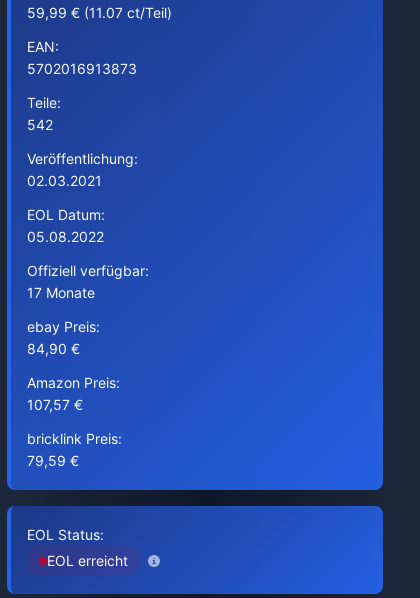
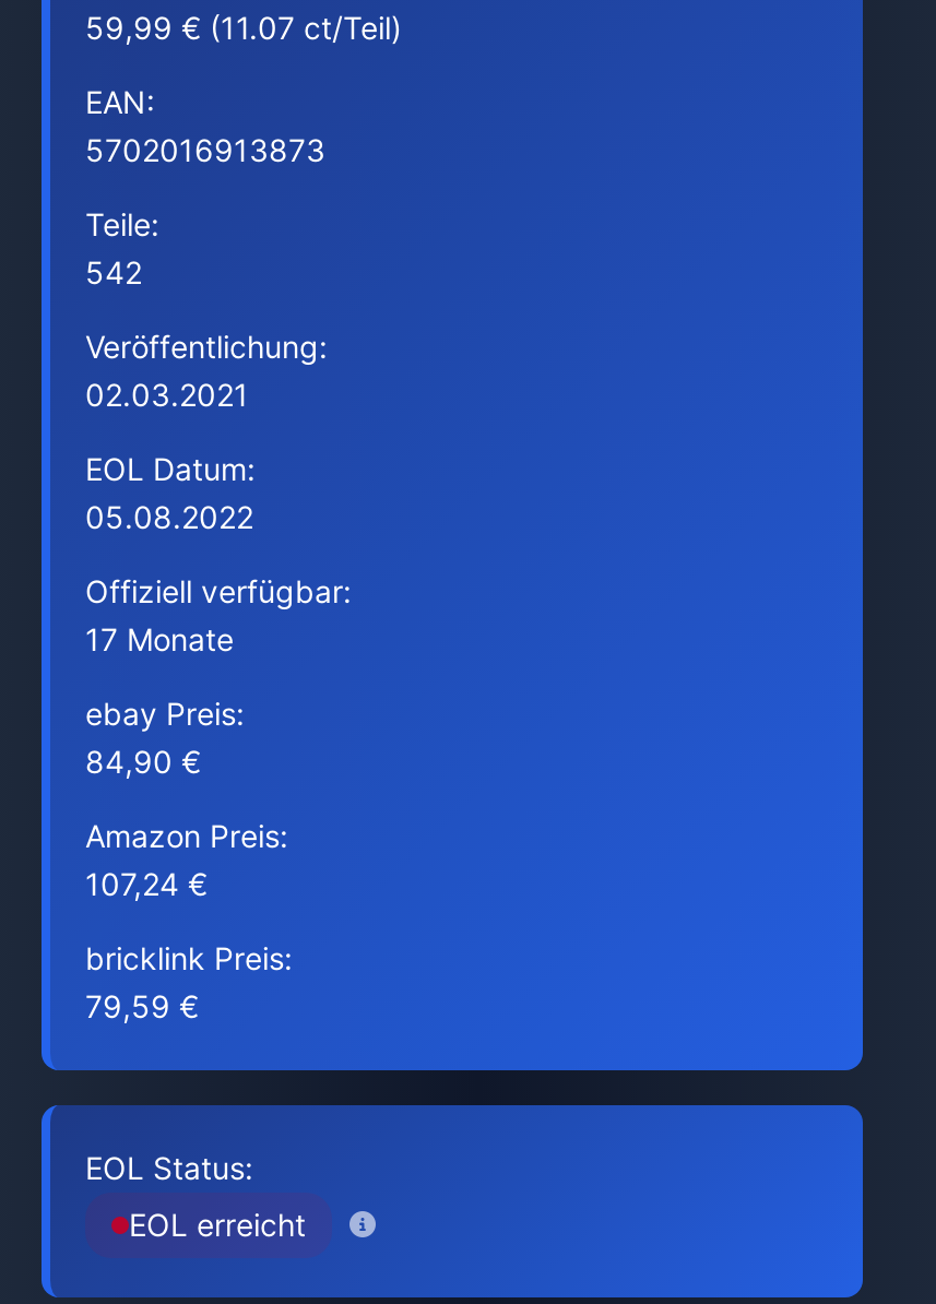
[27,396,83,413] 107,57 € -> [85,865,208,902] 107,24 €

